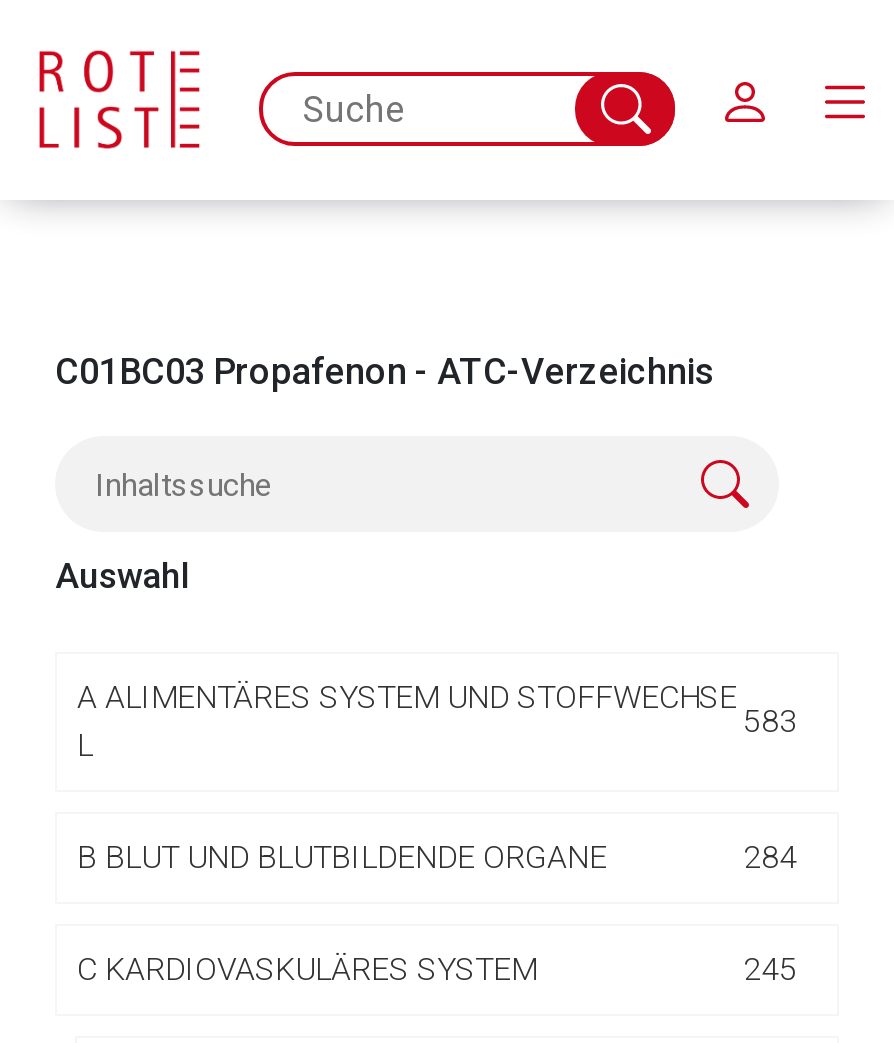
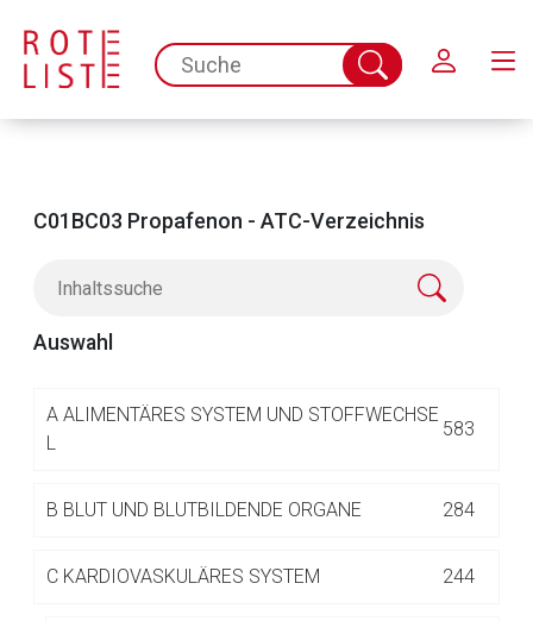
[743,950,797,988] 245 -> [443,565,475,588] 244

